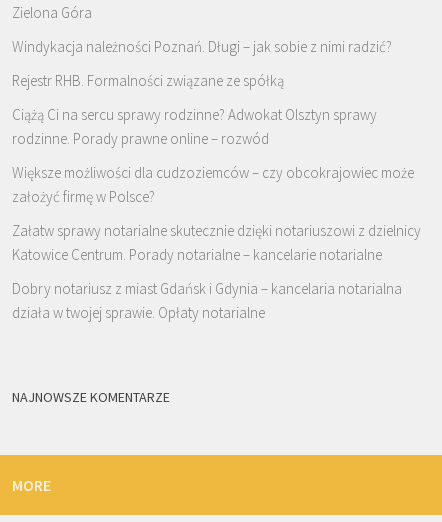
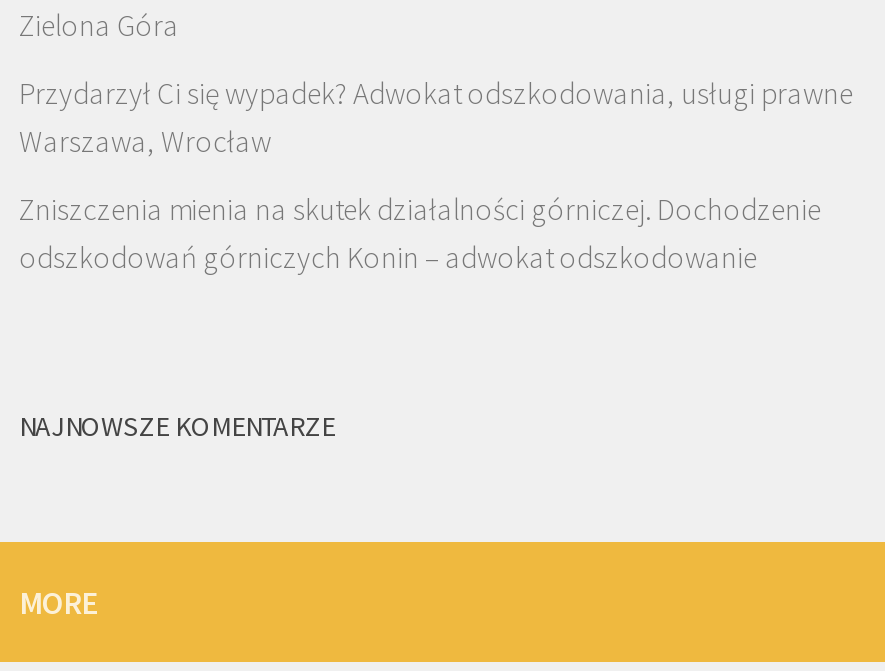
[12,37,421,322] Windykacja należności Poznań. Długi – jak sobie z nimi radzić? | Rejestr RHB. Formalności związane ze spółką | Ciążą Ci na sercu sprawy rodzinne? Adwokat Olsztyn sprawy | rodzinne. Porady prawne online – rozwód | Większe możliwości dla cudzoziemców – czy obcokrajowiec może | założyć firmę w Polsce? | Załatw sprawy notarialne skutecznie dzięki notariuszowi z dzielnicy | Katowice Centrum. Porady notarialne – kancelarie notarialne | Dobry notariusz z miast Gdańsk i Gdynia – kancelaria notarialna | działa w twojej sprawie. Opłaty notarialne -> [19,74,853,276] Przydarzył Ci się wypadek? Adwokat odszkodowania, usługi prawne | Warszawa, Wrocław | Zniszczenia mienia na skutek działalności górniczej. Dochodzenie | odszkodowań górniczych Konin – adwokat odszkodowanie

